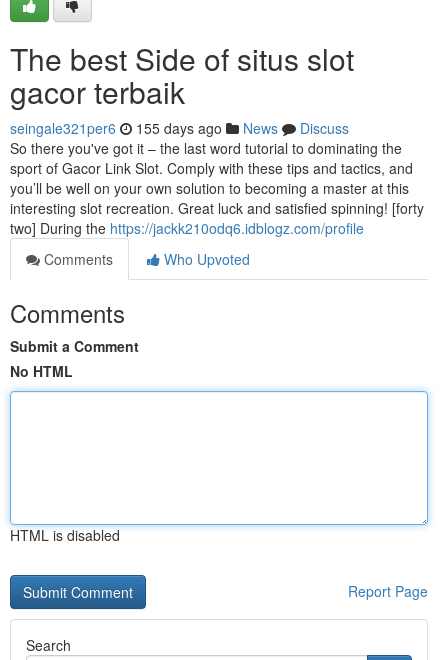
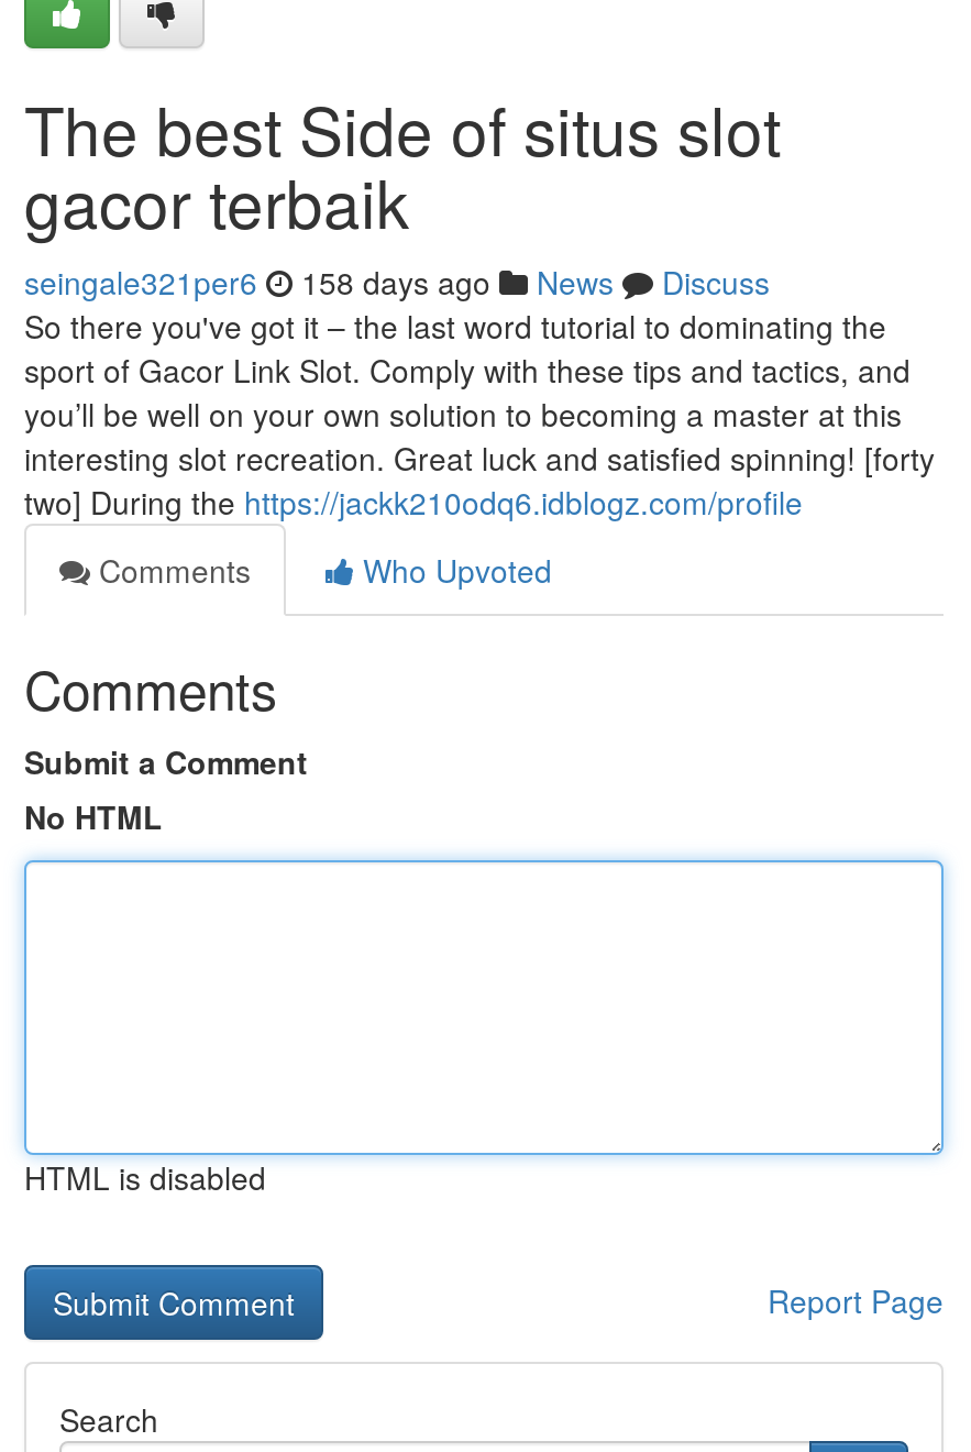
[10,118,349,138] seingale321per6 155 days ago News Discuss -> [24,260,770,304] seingale321per6 158 days ago News Discuss

